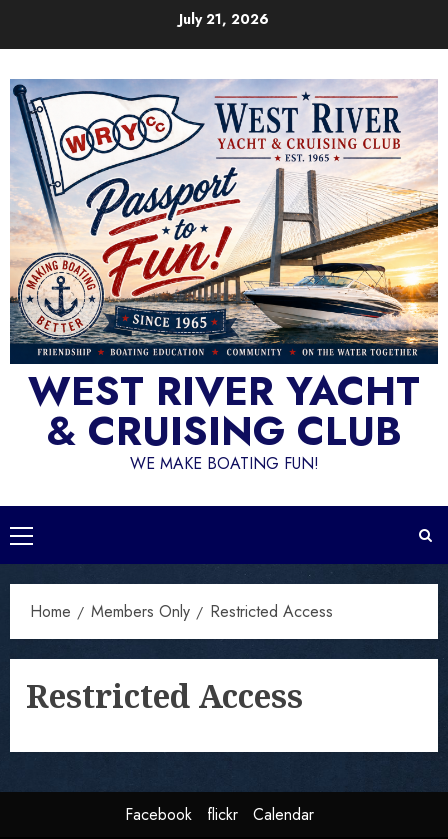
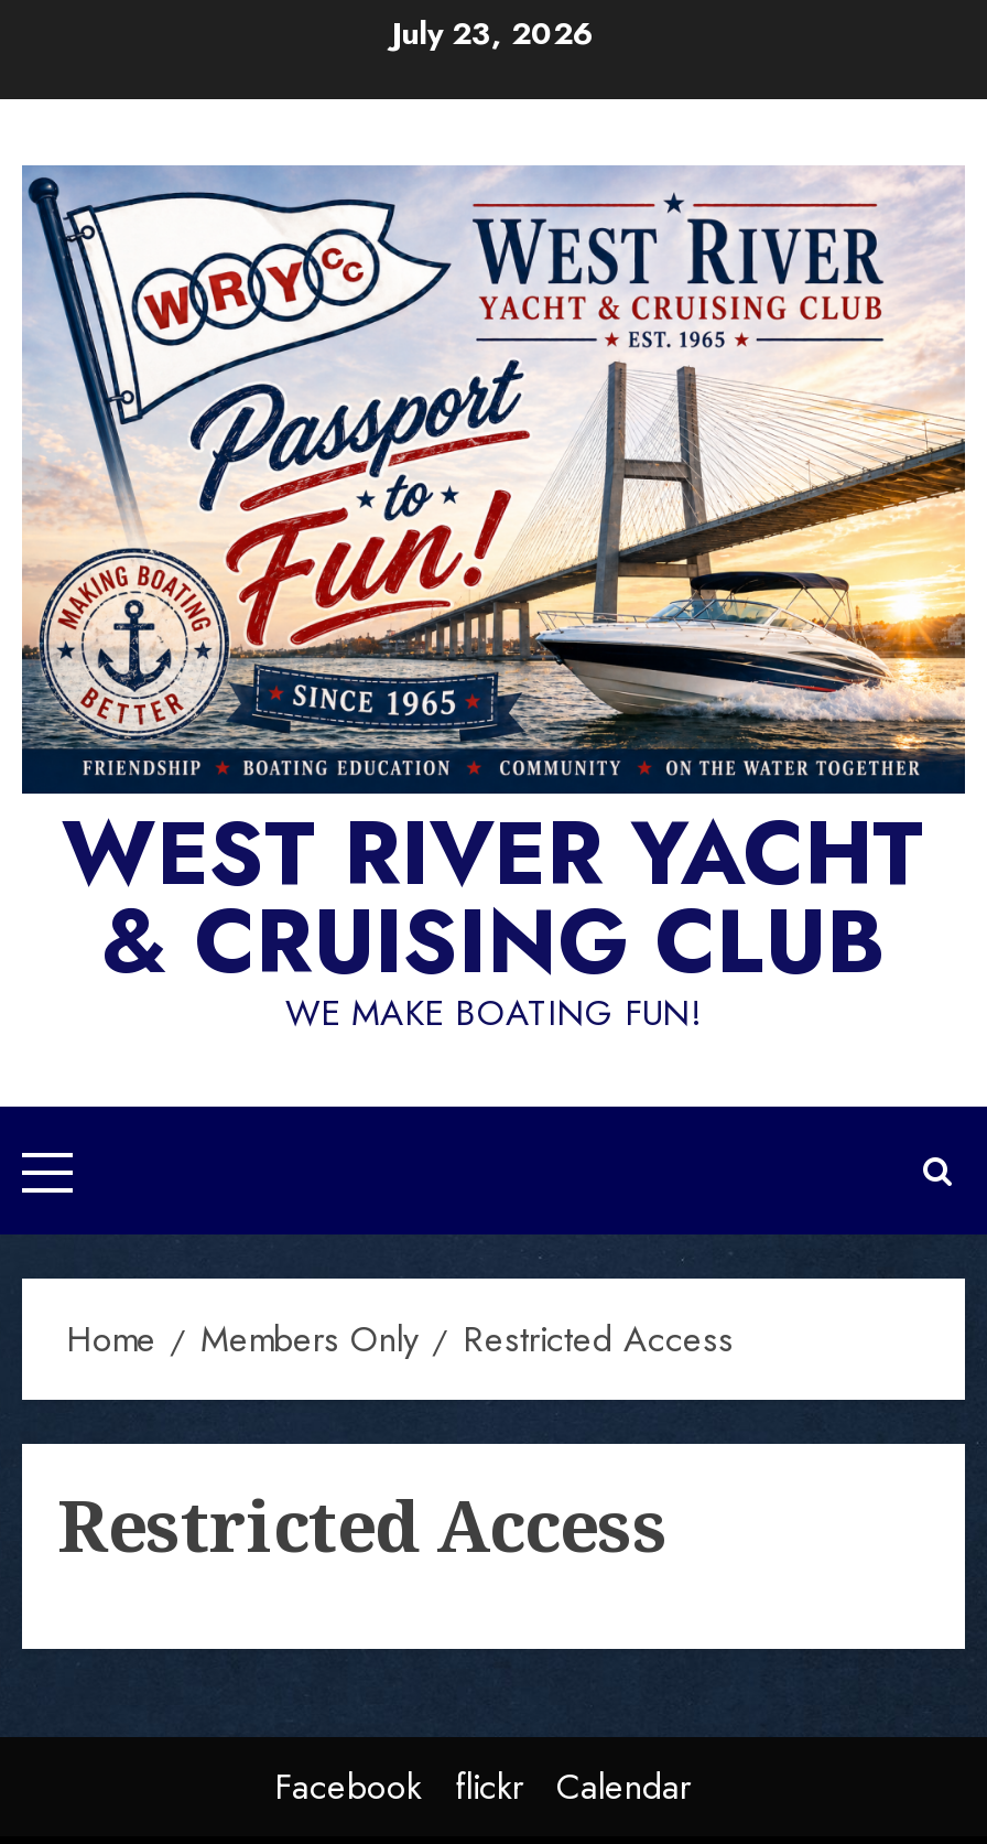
[179,9,269,29] July 21, 2026 -> [392,11,595,55] July 23, 2026

